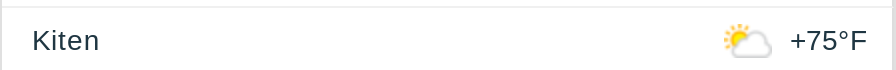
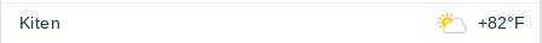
[790,24,868,56] +75°F -> [478,13,525,32] +82°F

